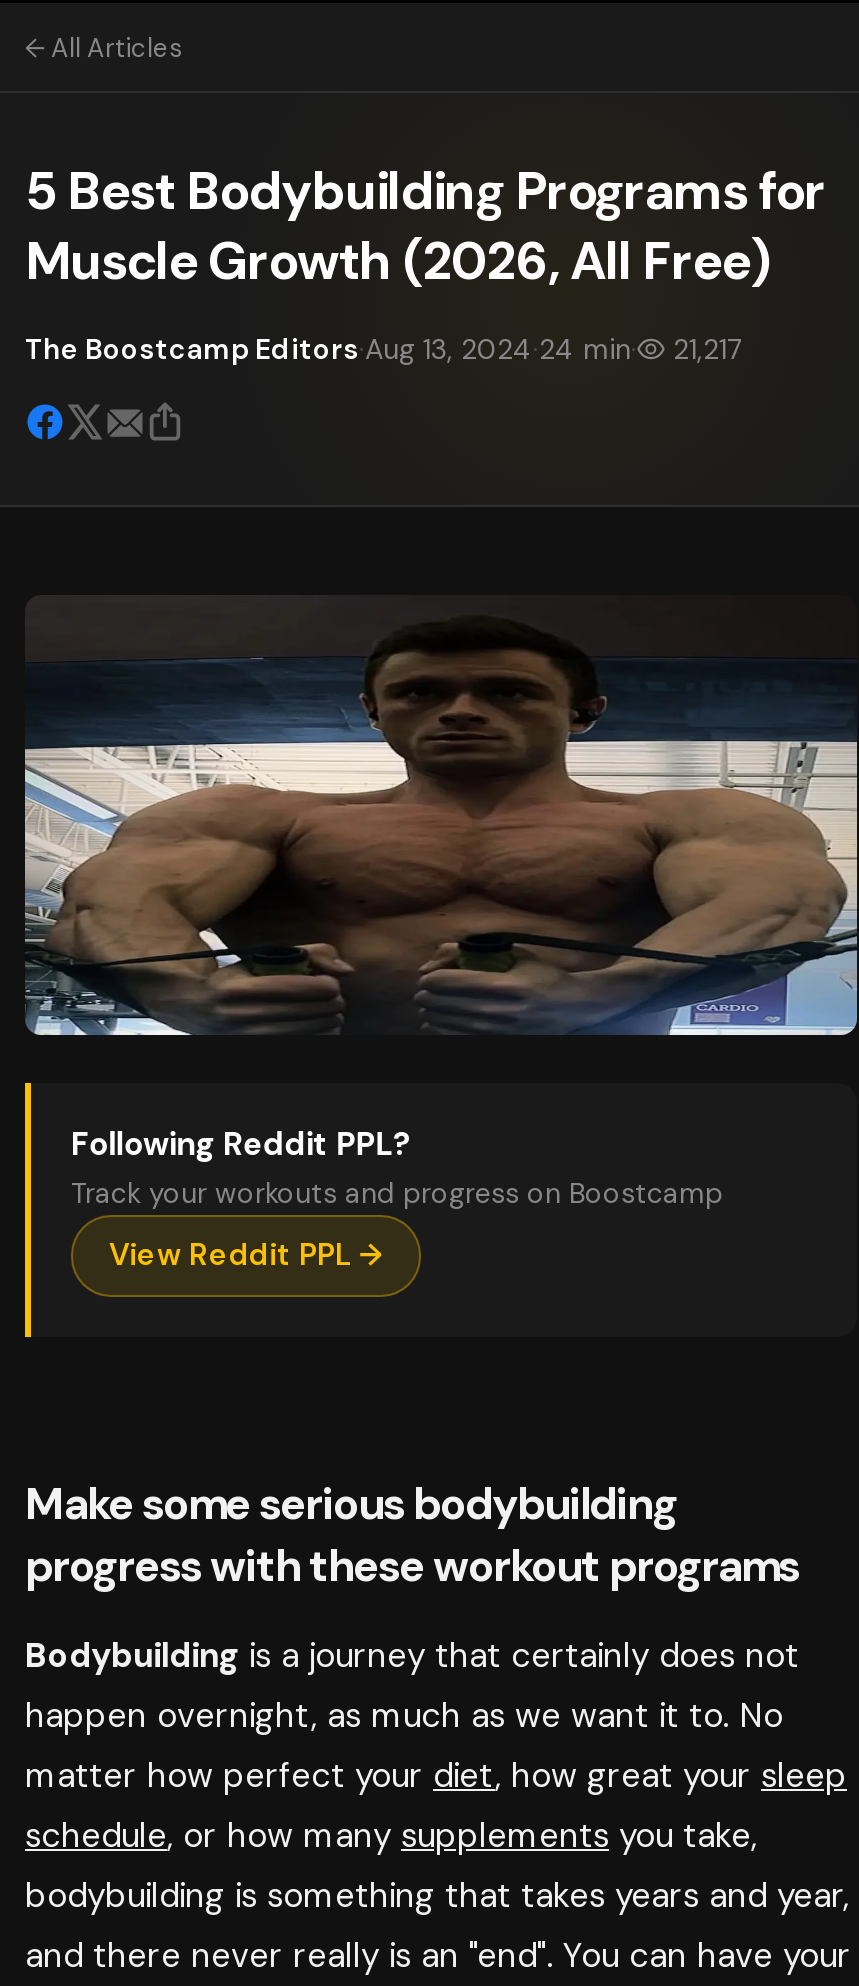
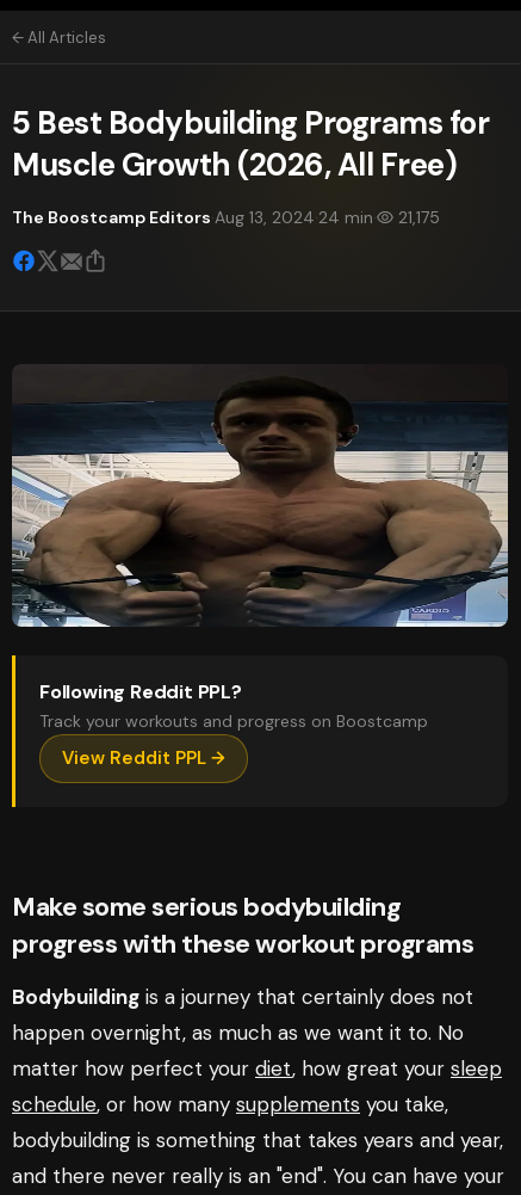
[25,331,741,367] The Boostcamp Editors · Aug 13, 2024 · 24 min · 21,217 -> [12,207,440,228] The Boostcamp Editors · Aug 13, 2024 · 24 min · 21,175

